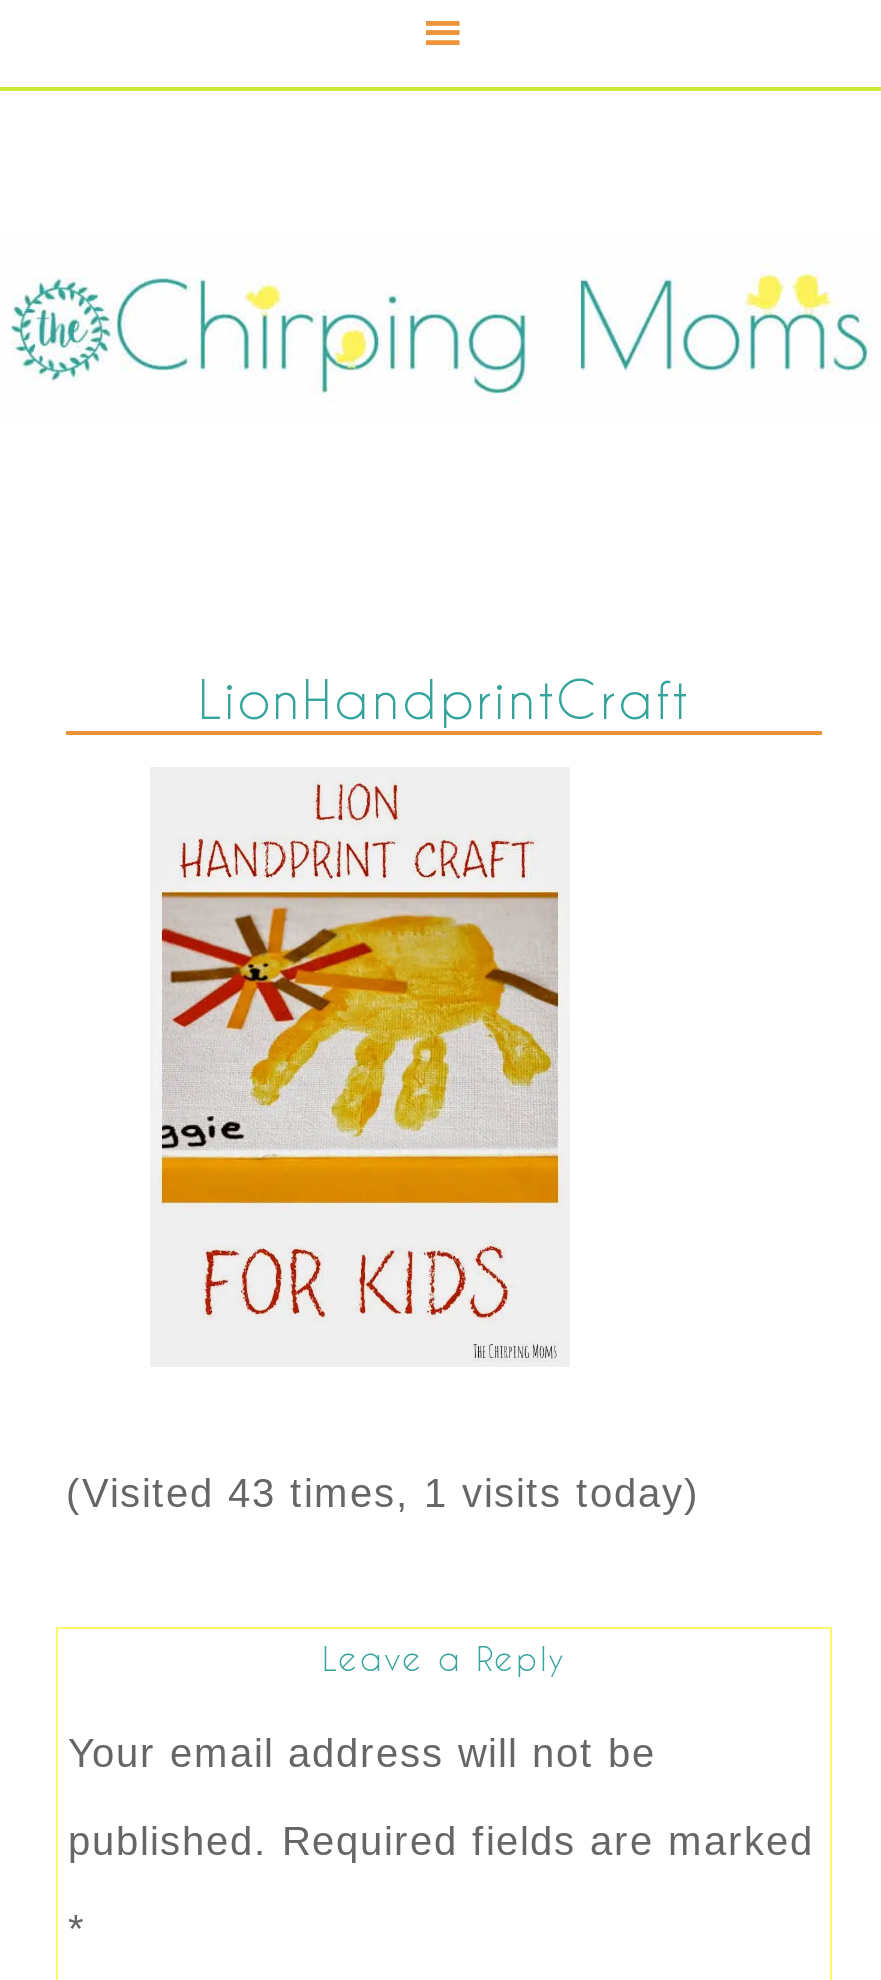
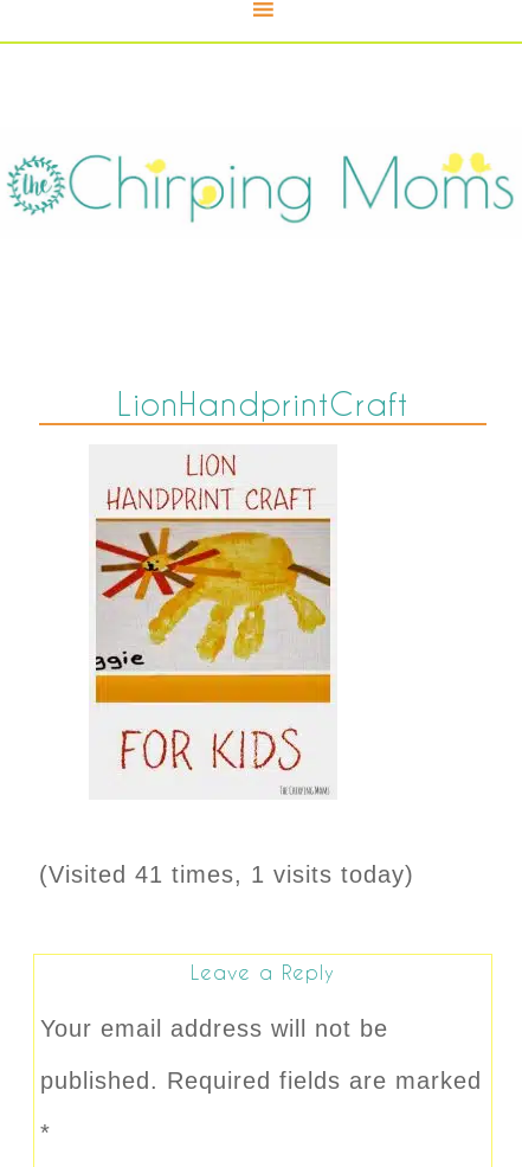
[66,1471,700,1515] (Visited 43 times, 1 visits today) -> [39,861,414,887] (Visited 41 times, 1 visits today)

